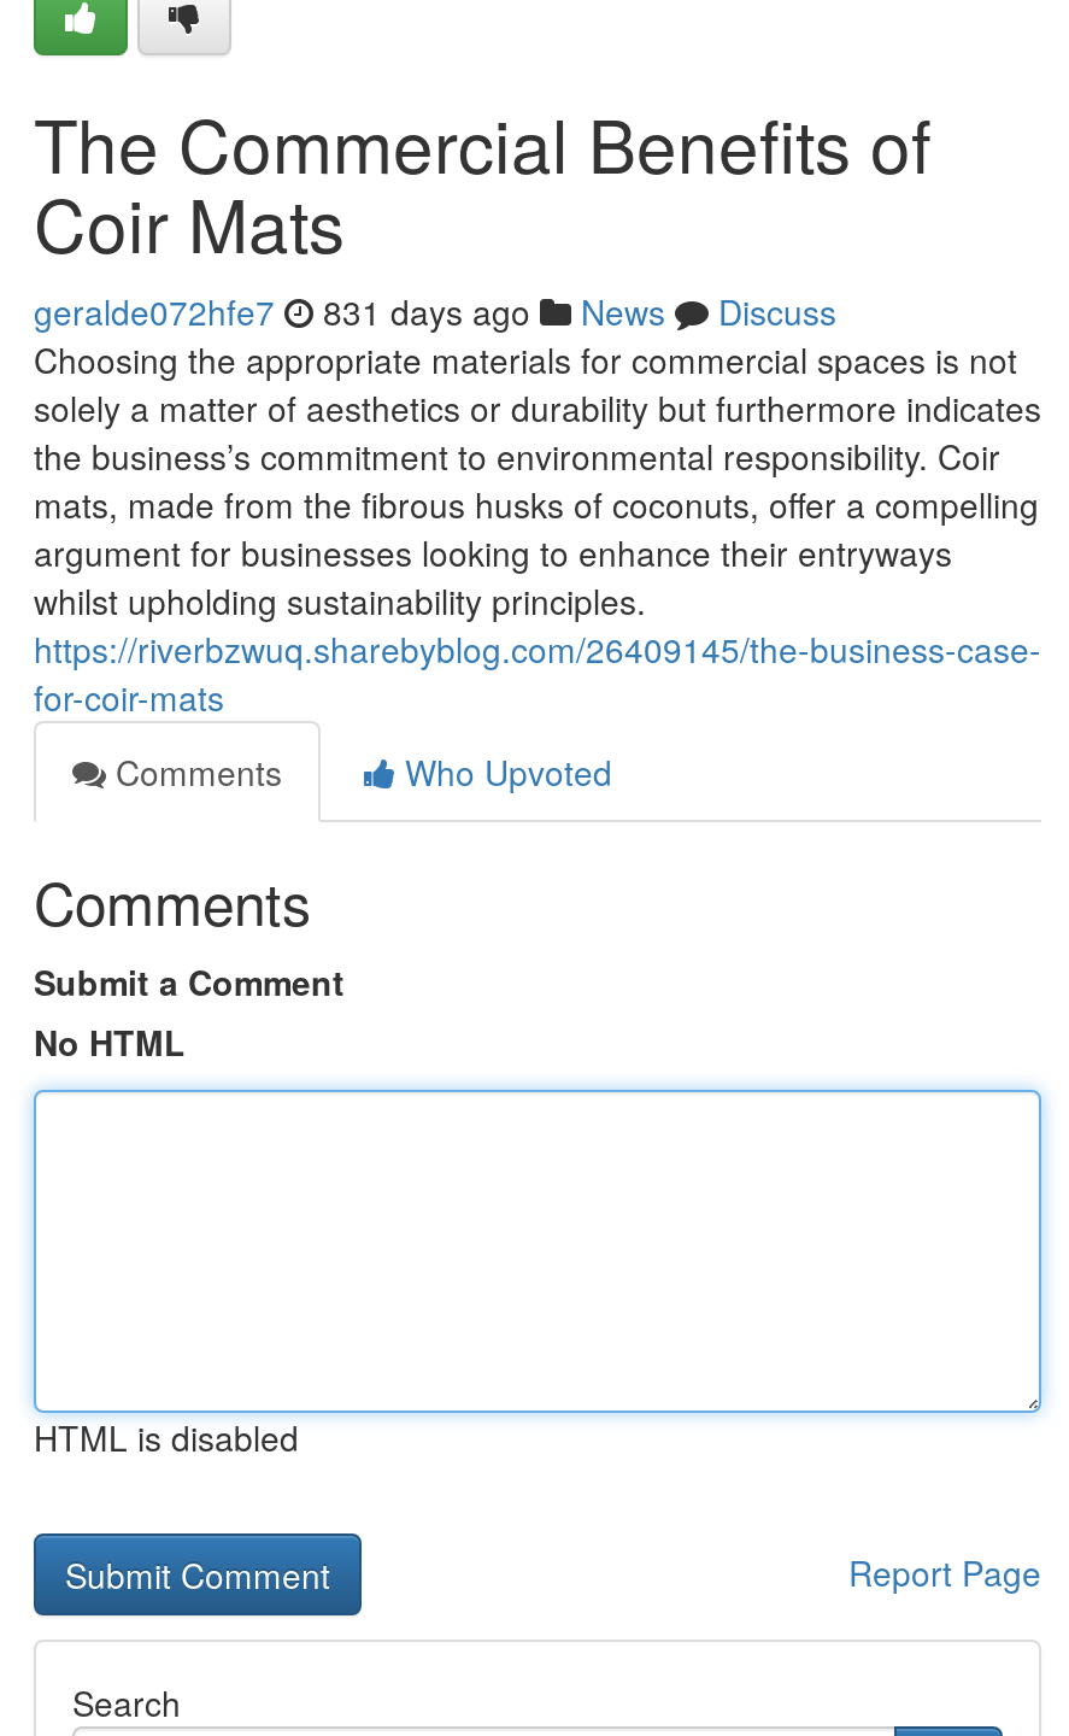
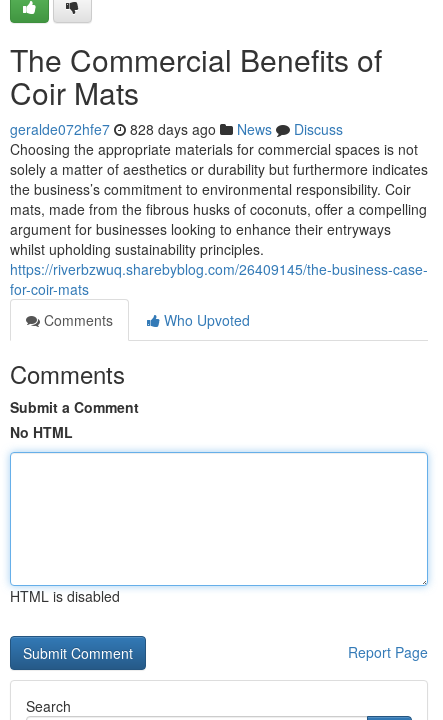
[34,287,836,335] geralde072hfe7 831 days ago News Discuss -> [10,119,343,139] geralde072hfe7 828 days ago News Discuss

